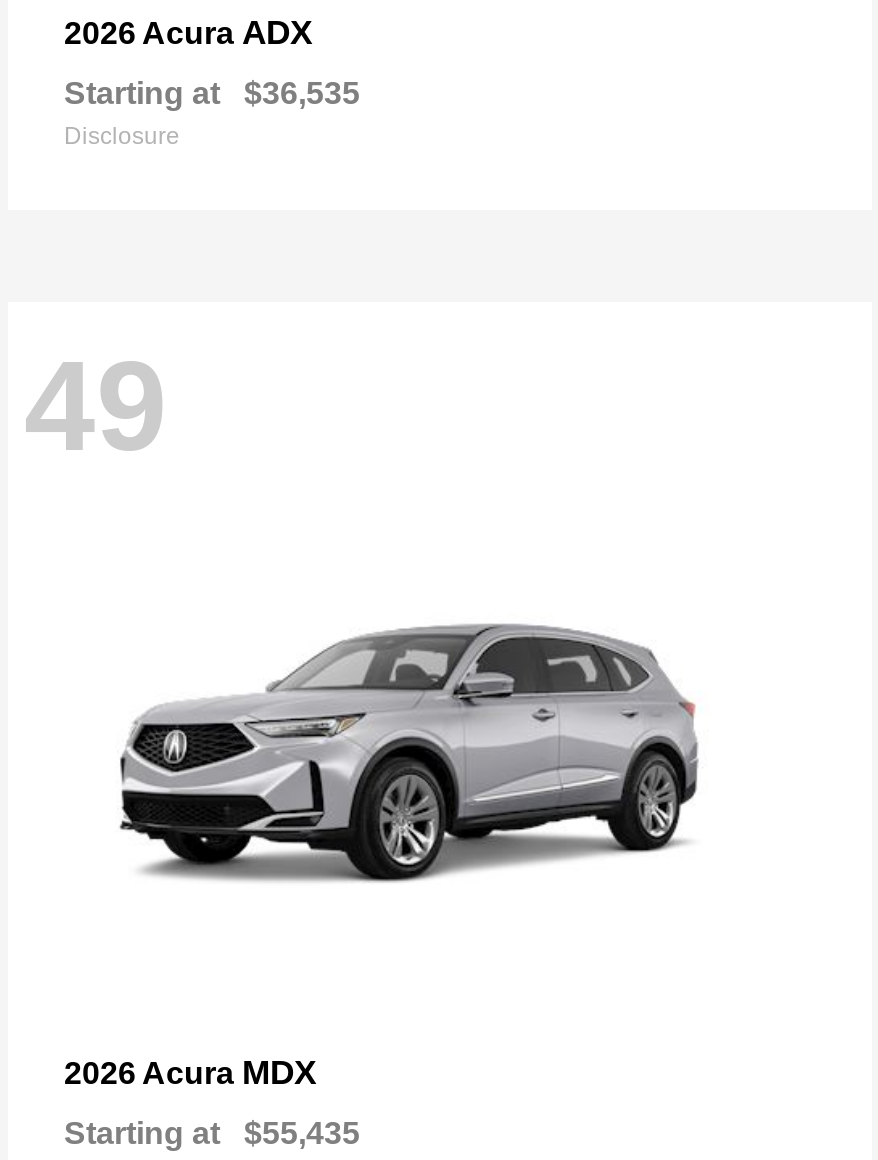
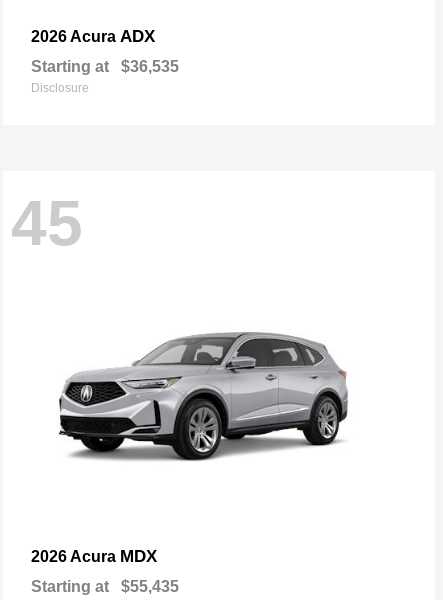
[24,334,168,478] 49 -> [11,187,83,259] 45

